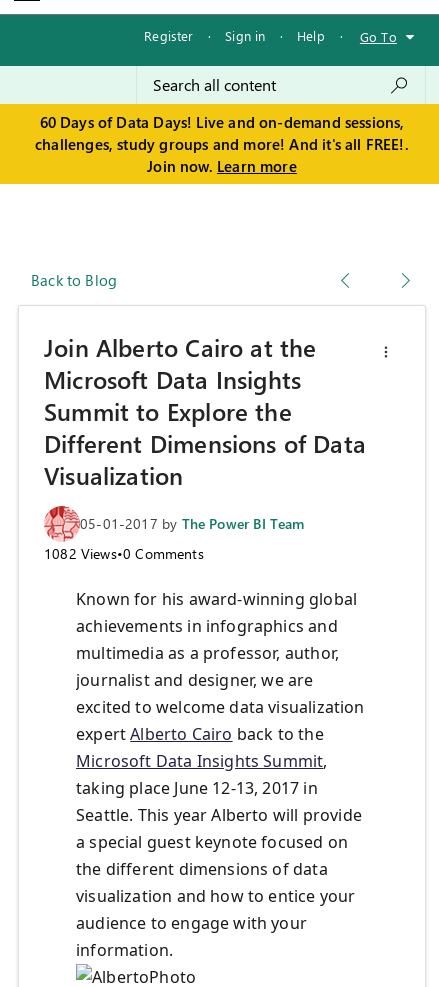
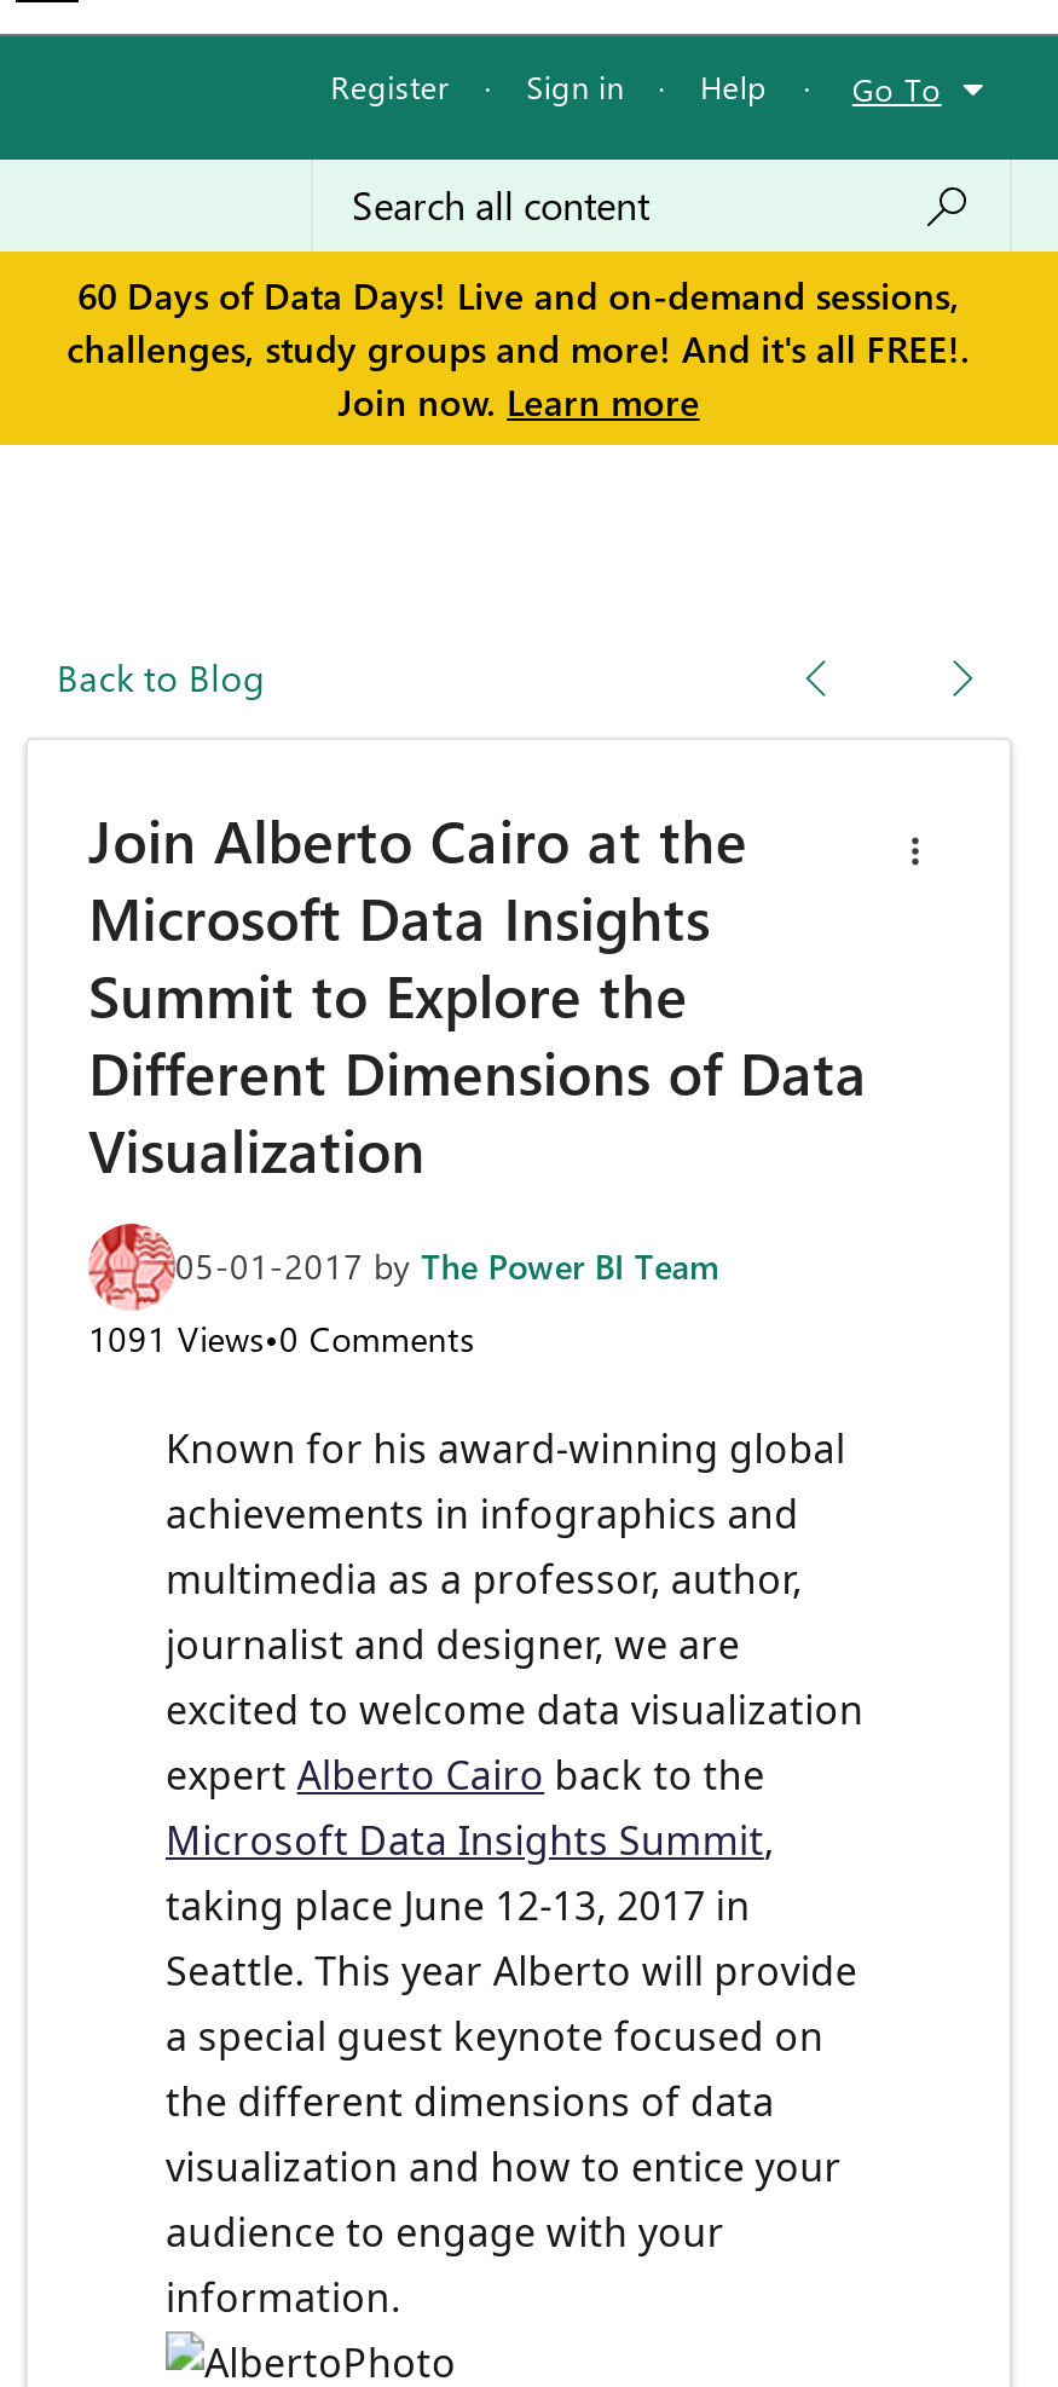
[44,544,204,563] 1082 Views•0 Comments -> [88,1317,475,1363] 1091 Views•0 Comments

